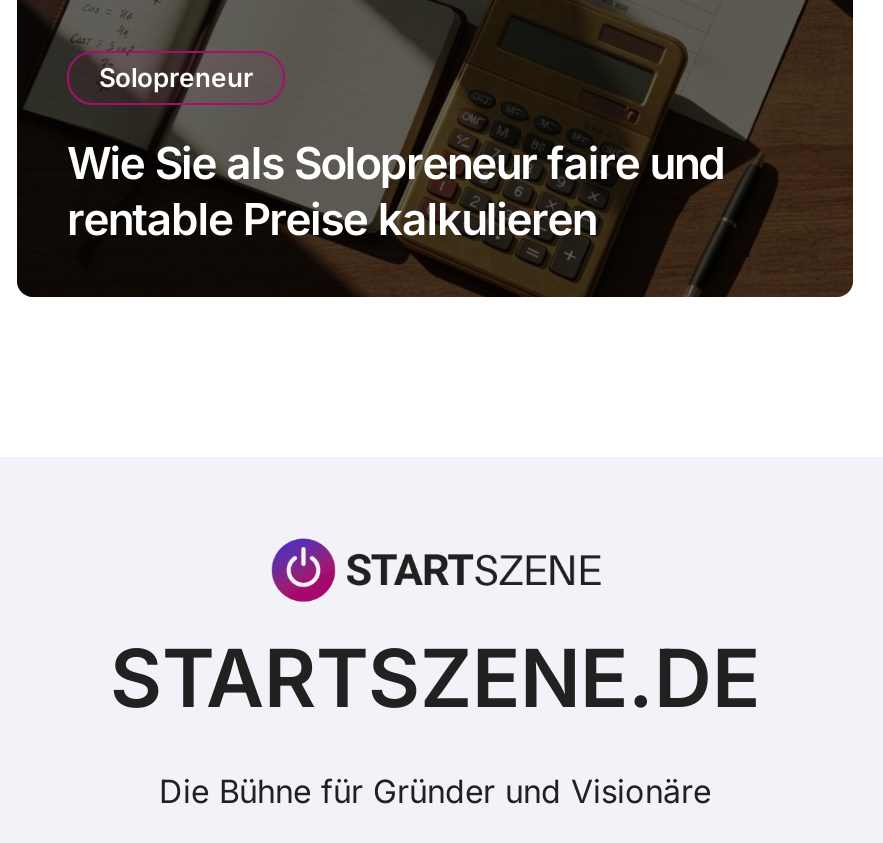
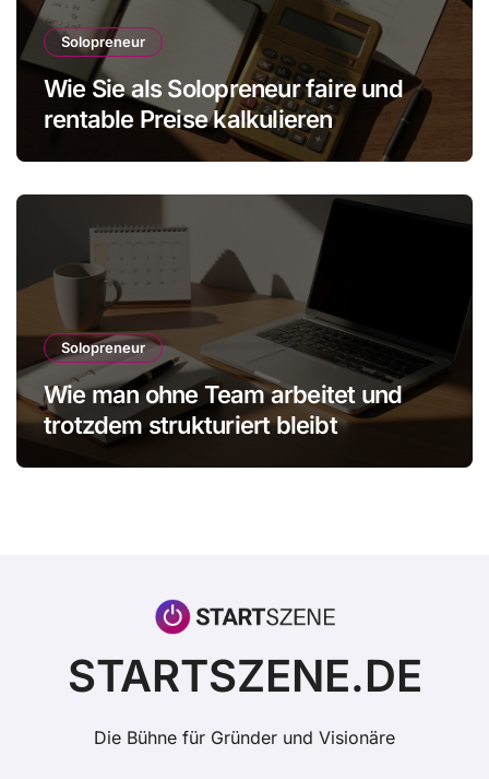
none -> [16,193,473,469] [image] | Solopreneur | Wie man ohne Team arbeitet und | trotzdem strukturiert bleibt

